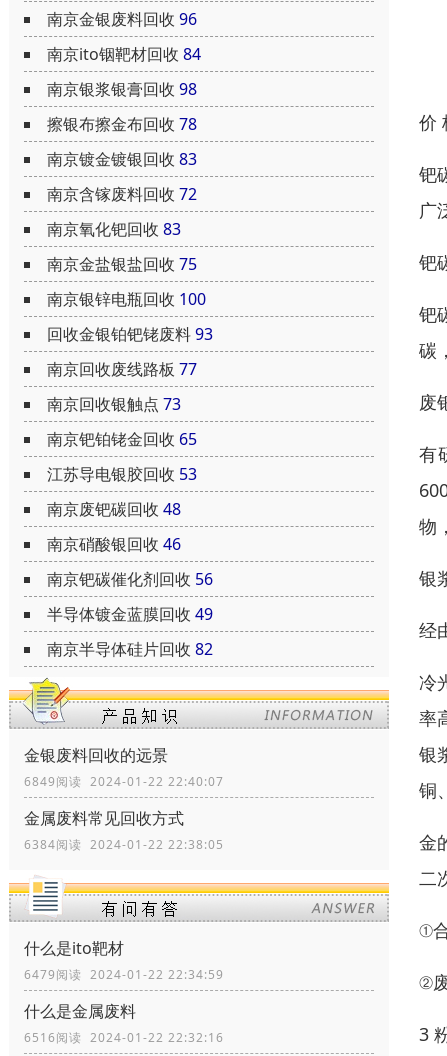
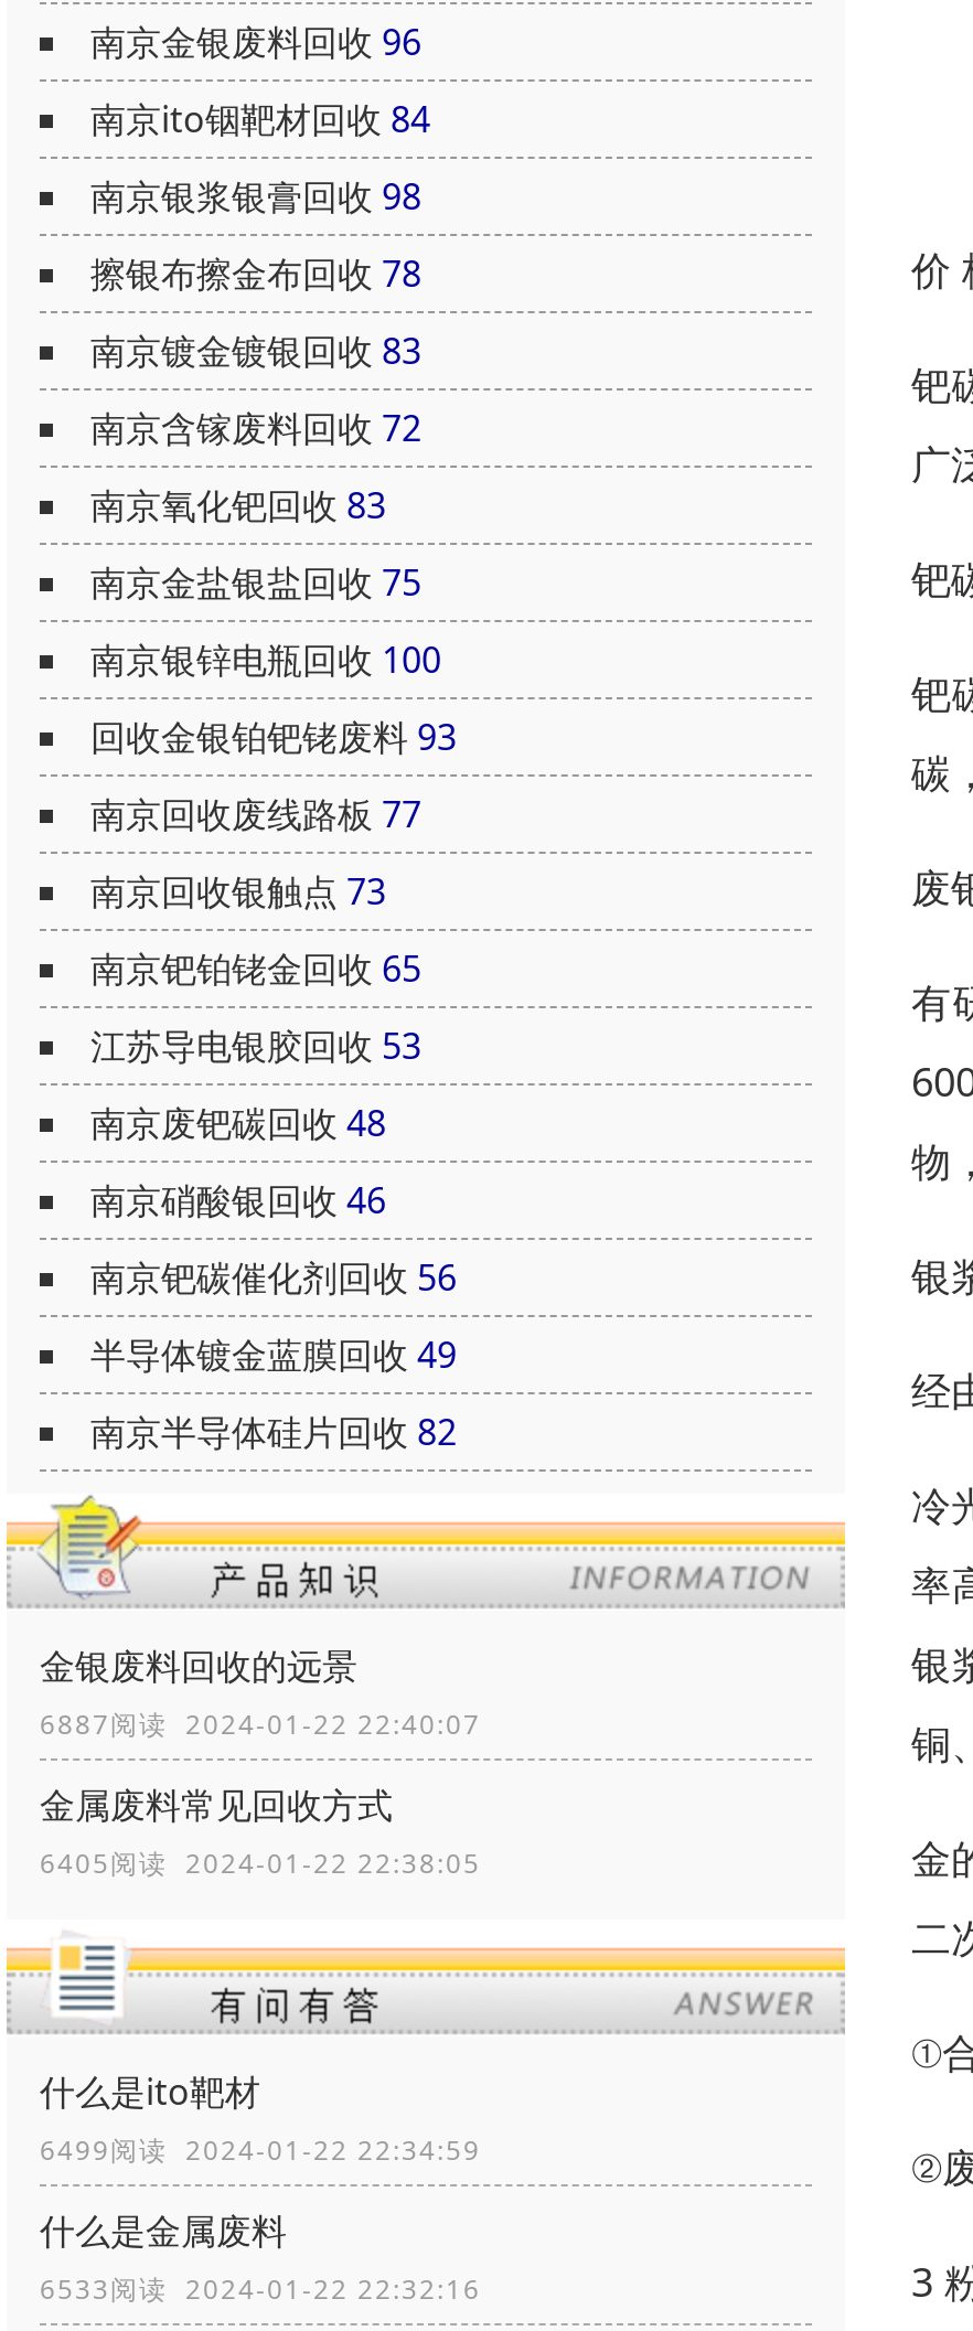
[24,773,224,790] 6849阅读 2024-01-22 22:40:07 -> [40,1706,481,1743] 6887阅读 2024-01-22 22:40:07
[24,836,224,853] 6384阅读 2024-01-22 22:38:05 -> [40,1845,481,1882] 6405阅读 2024-01-22 22:38:05
[24,966,224,983] 6479阅读 2024-01-22 22:34:59 -> [40,2132,481,2169] 6499阅读 2024-01-22 22:34:59
[24,1029,224,1046] 6516阅读 2024-01-22 22:32:16 -> [40,2271,481,2308] 6533阅读 2024-01-22 22:32:16

